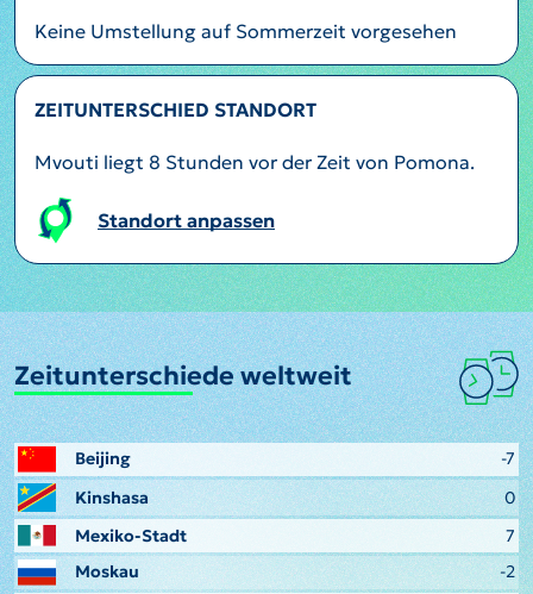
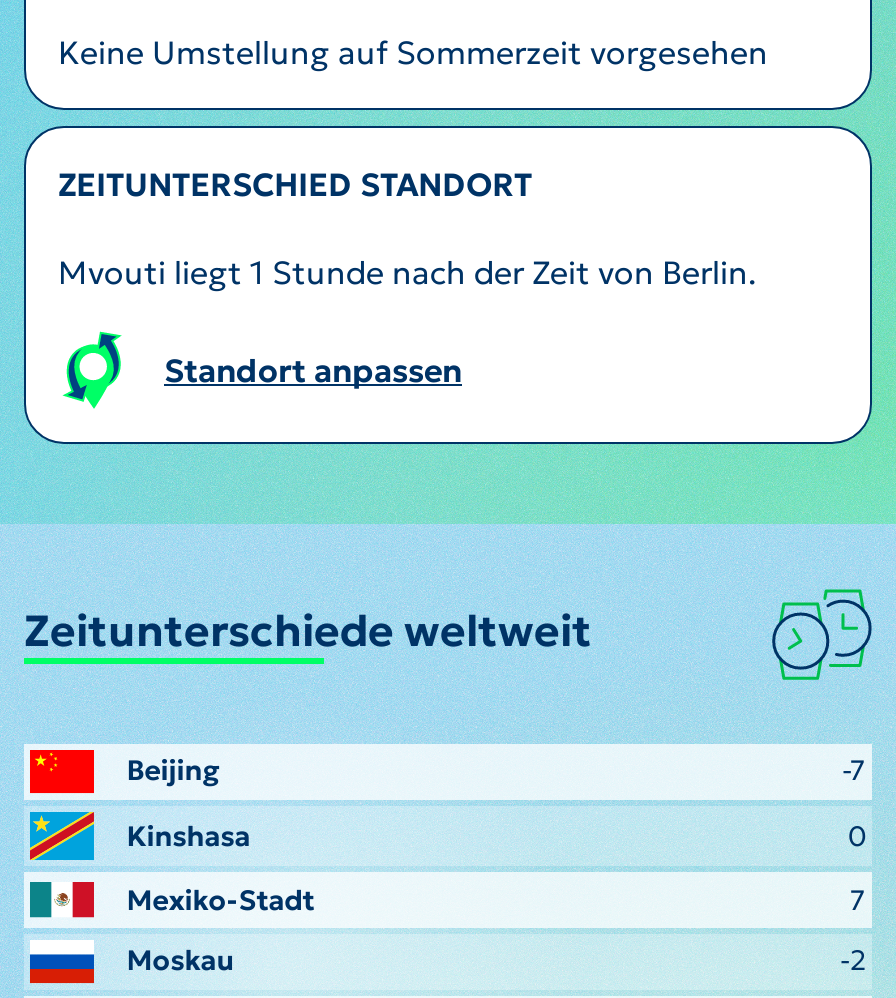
[35,150,475,174] Mvouti liegt 8 Stunden vor der Zeit von Pomona. -> [58,252,756,292] Mvouti liegt 1 Stunde nach der Zeit von Berlin.

